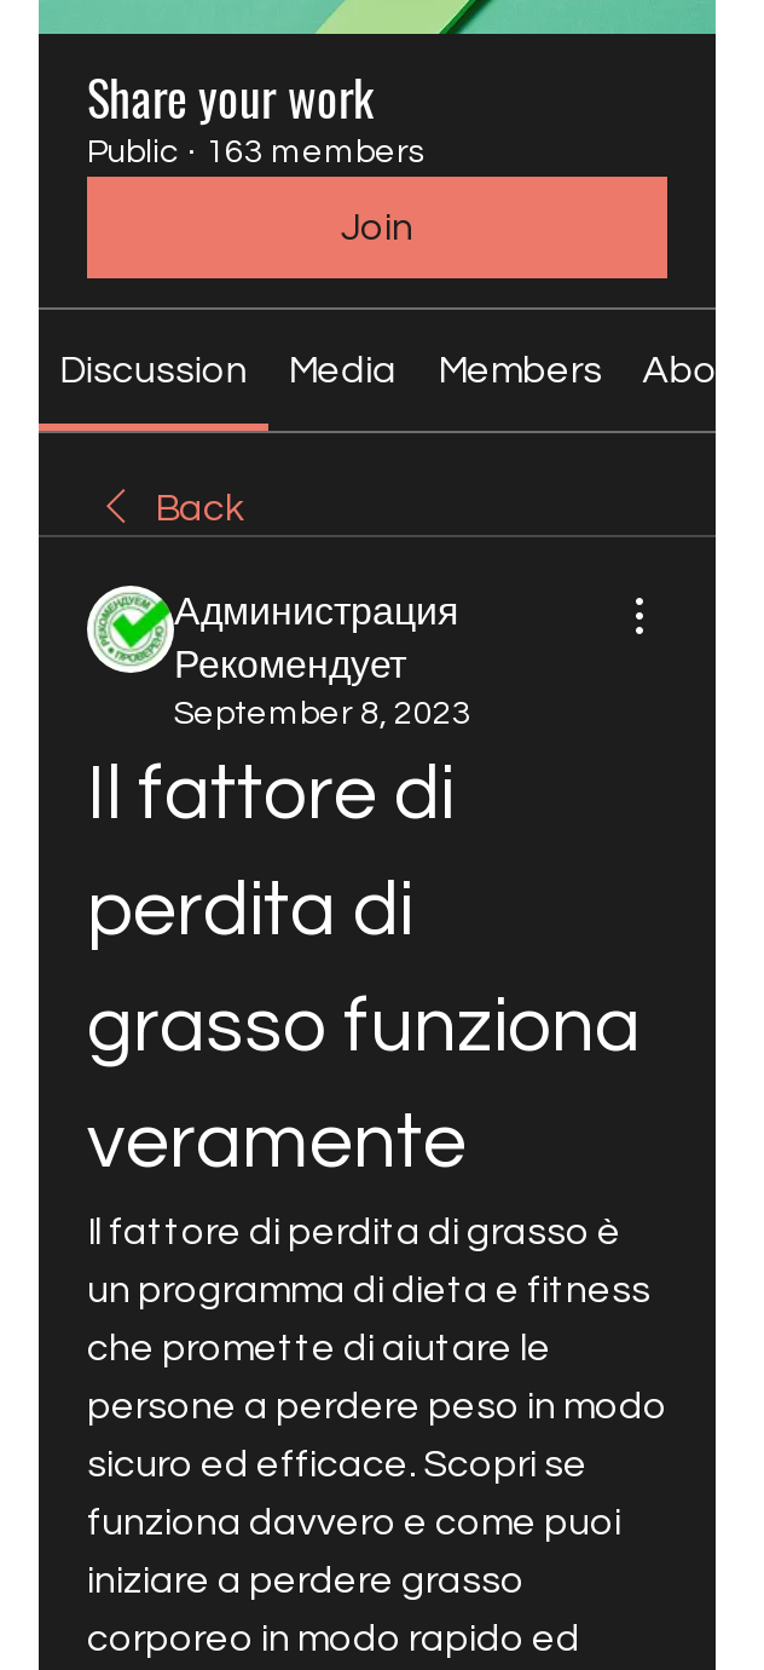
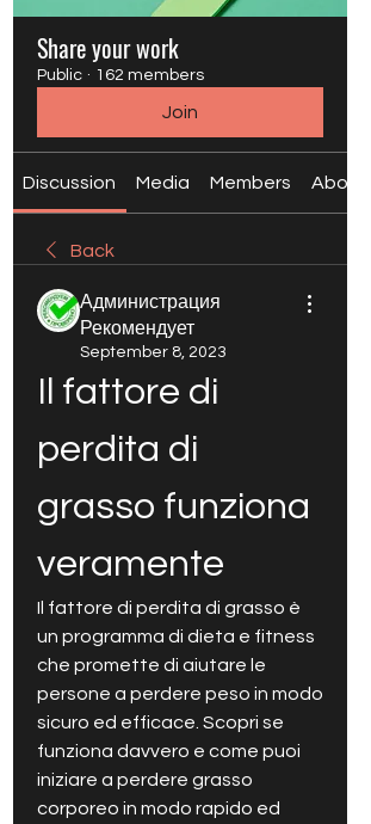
[87,136,426,169] Public · 163 members -> [37,67,204,84] Public · 162 members

